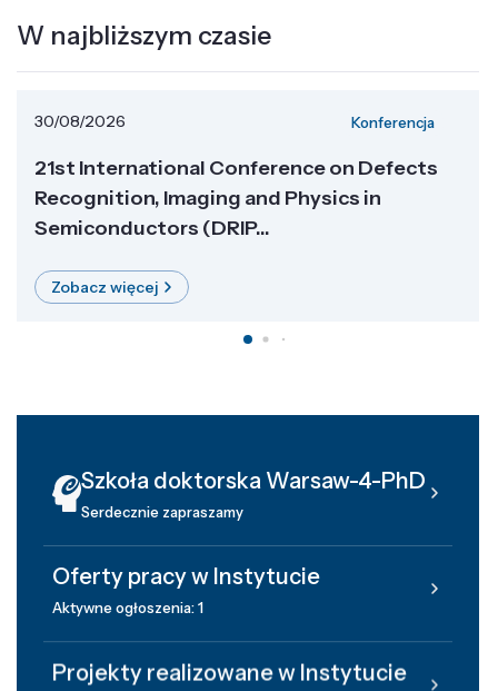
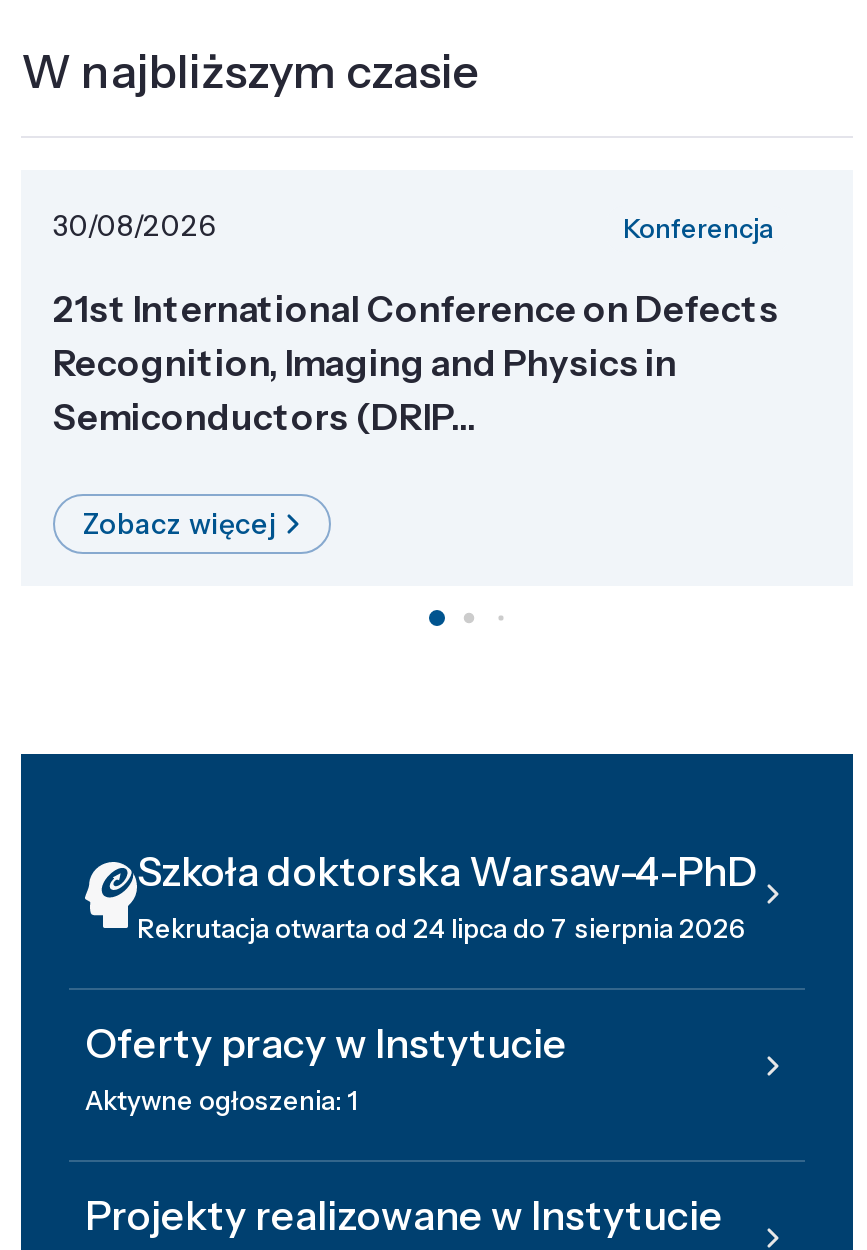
[81,503,243,520] Serdecznie zapraszamy -> [137,911,745,943] Rekrutacja otwarta od 24 lipca do 7 sierpnia 2026

